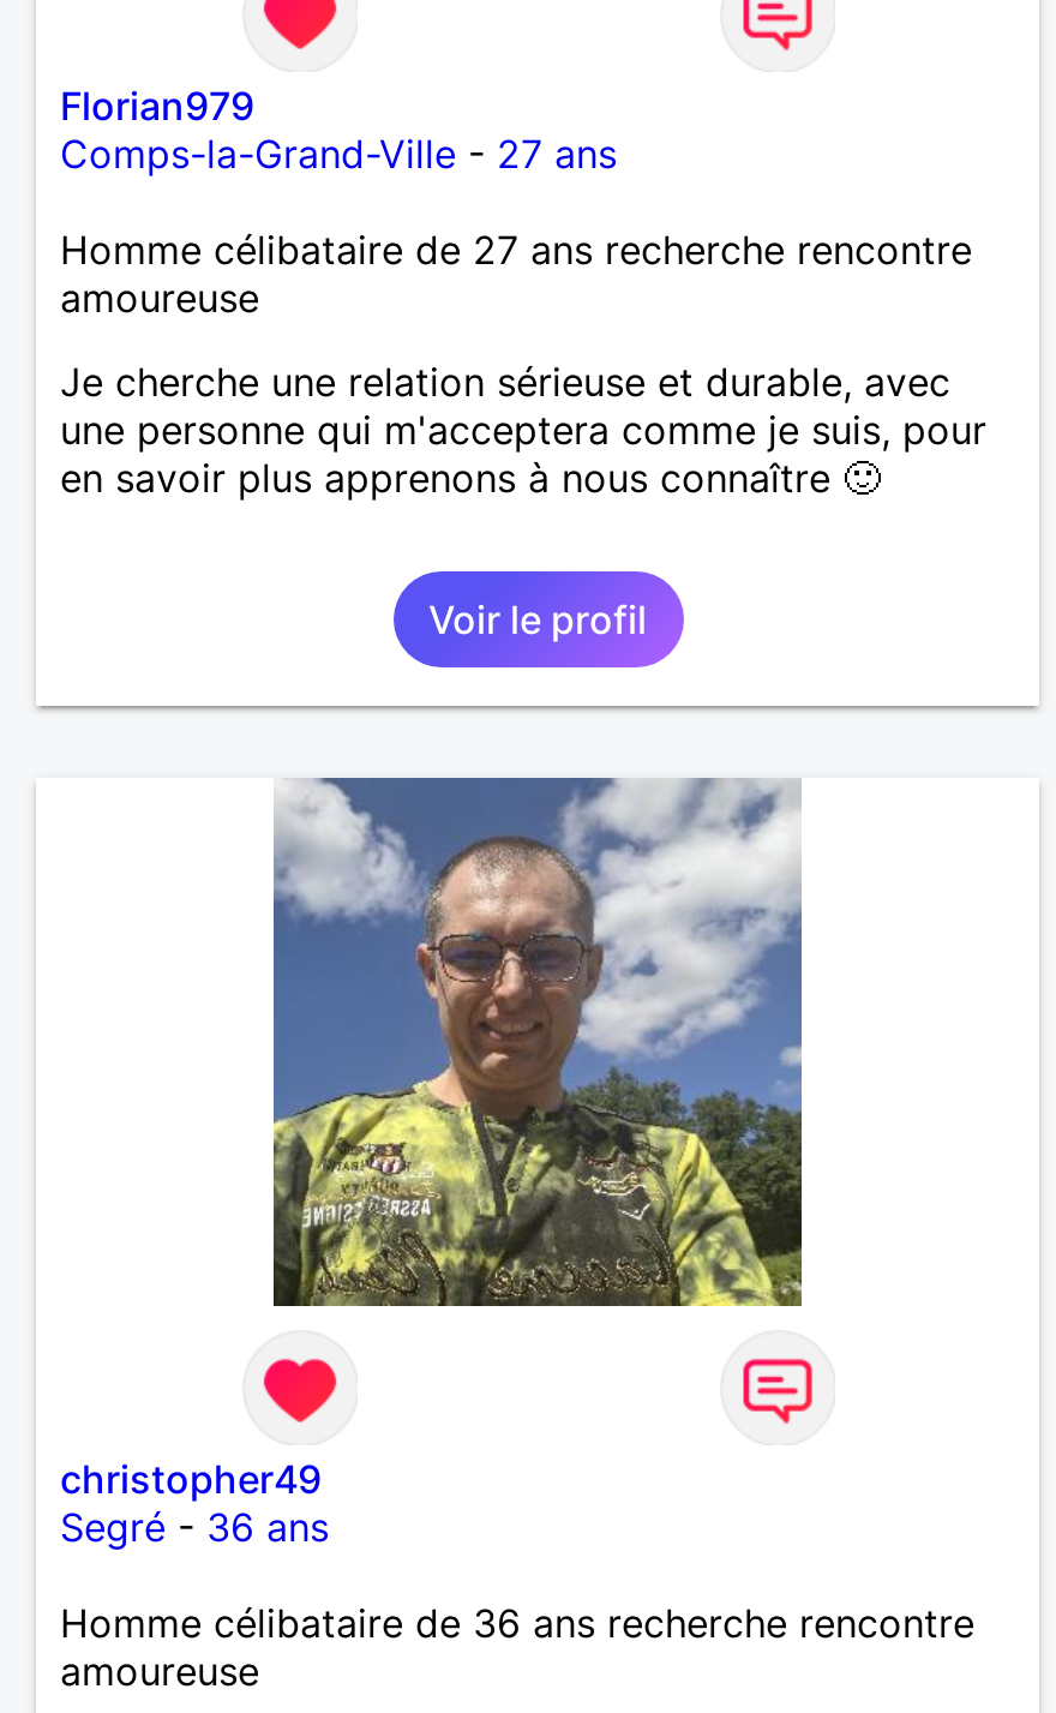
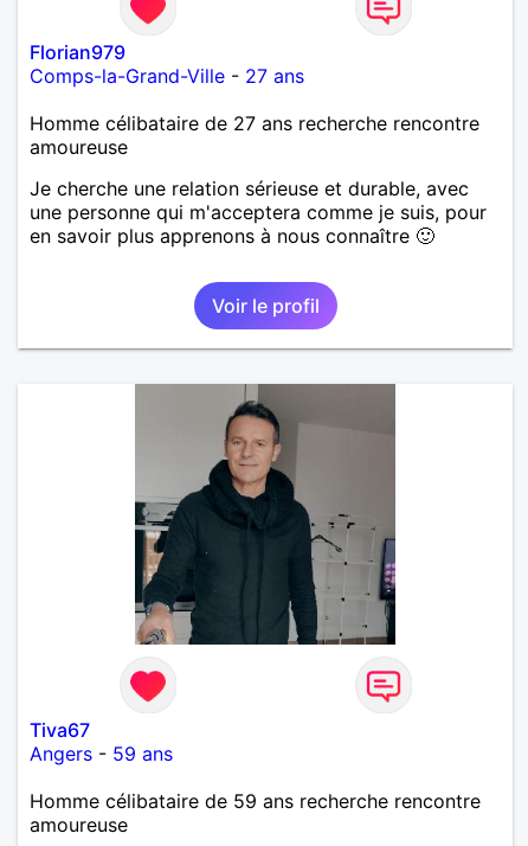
[271,775,804,1308] [image] -> [134,384,397,646] [image]
[60,1455,329,1551] christopher49 | Segré - 36 ans -> [30,718,173,765] Tiva67 | Angers - 59 ans
[60,1599,974,1647] Homme célibataire de 36 ans recherche rencontre -> [30,789,481,813] Homme célibataire de 59 ans recherche rencontre

